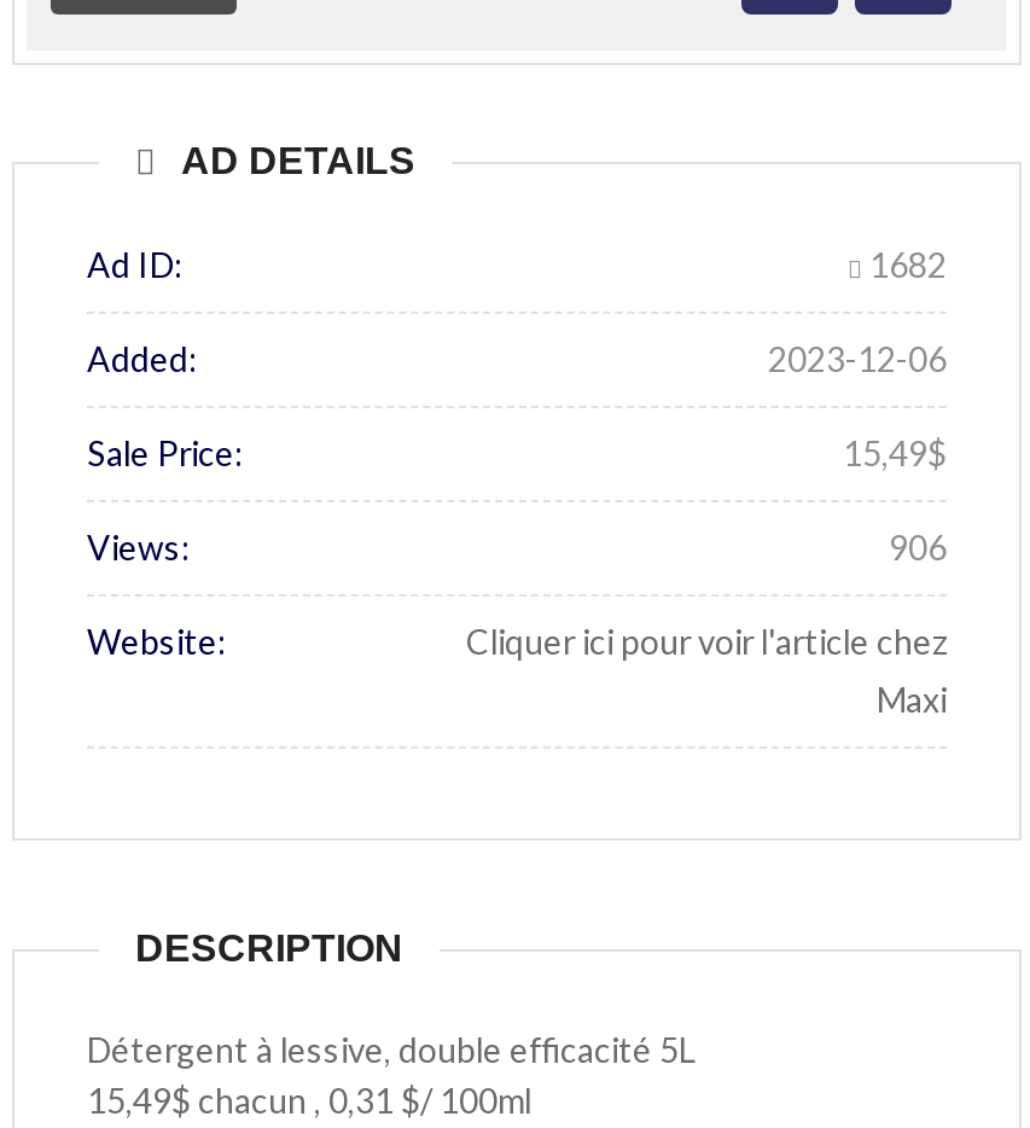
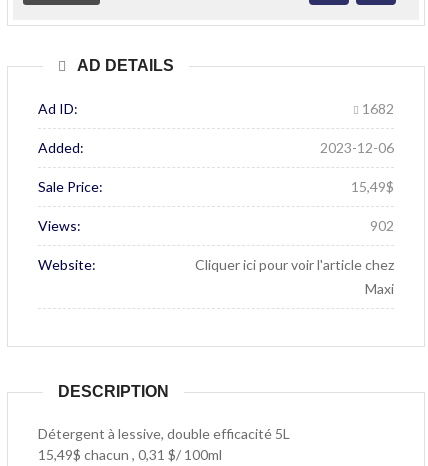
[889,527,947,568] 906 -> [370,217,394,234] 902

